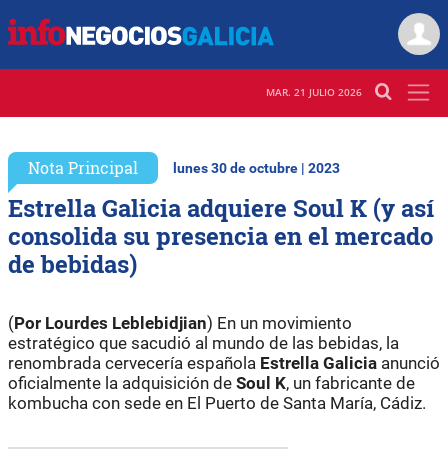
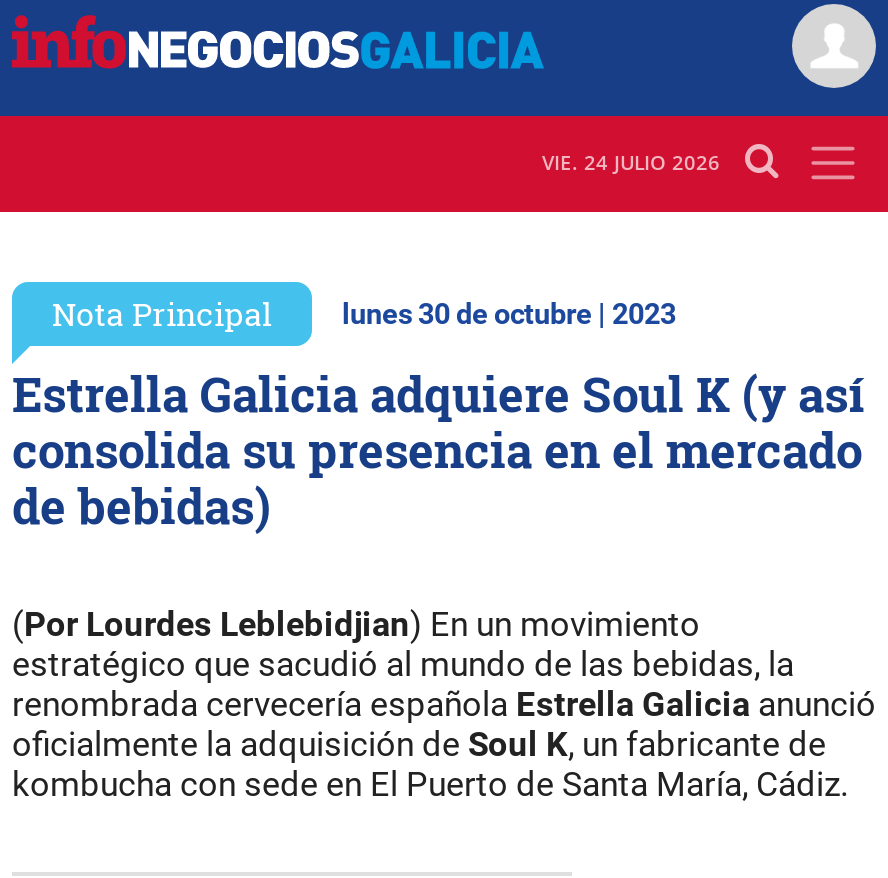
[266,85,362,99] MAR. 21 JULIO 2026 -> [542,149,720,177] VIE. 24 JULIO 2026

